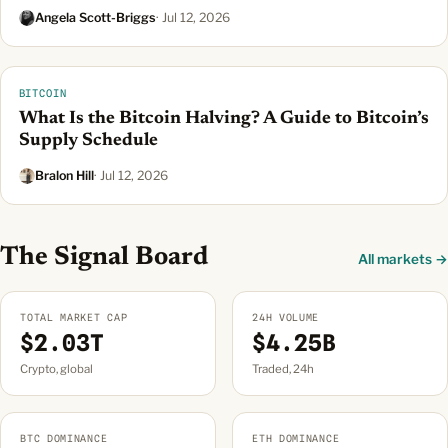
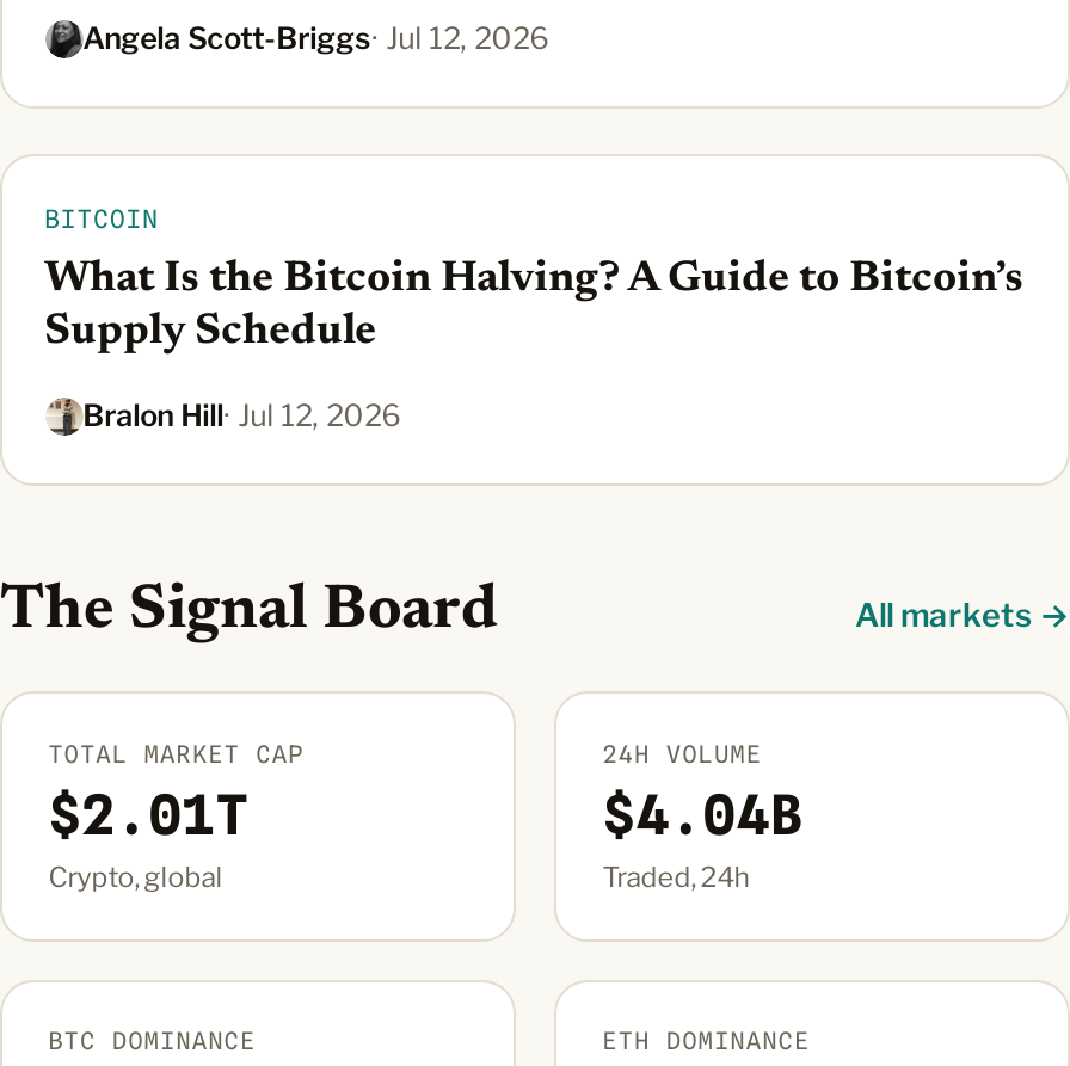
[20,329,104,356] $2.03T -> [48,782,249,847] $2.01T
[252,329,336,356] $4.25B -> [602,782,803,847] $4.04B

